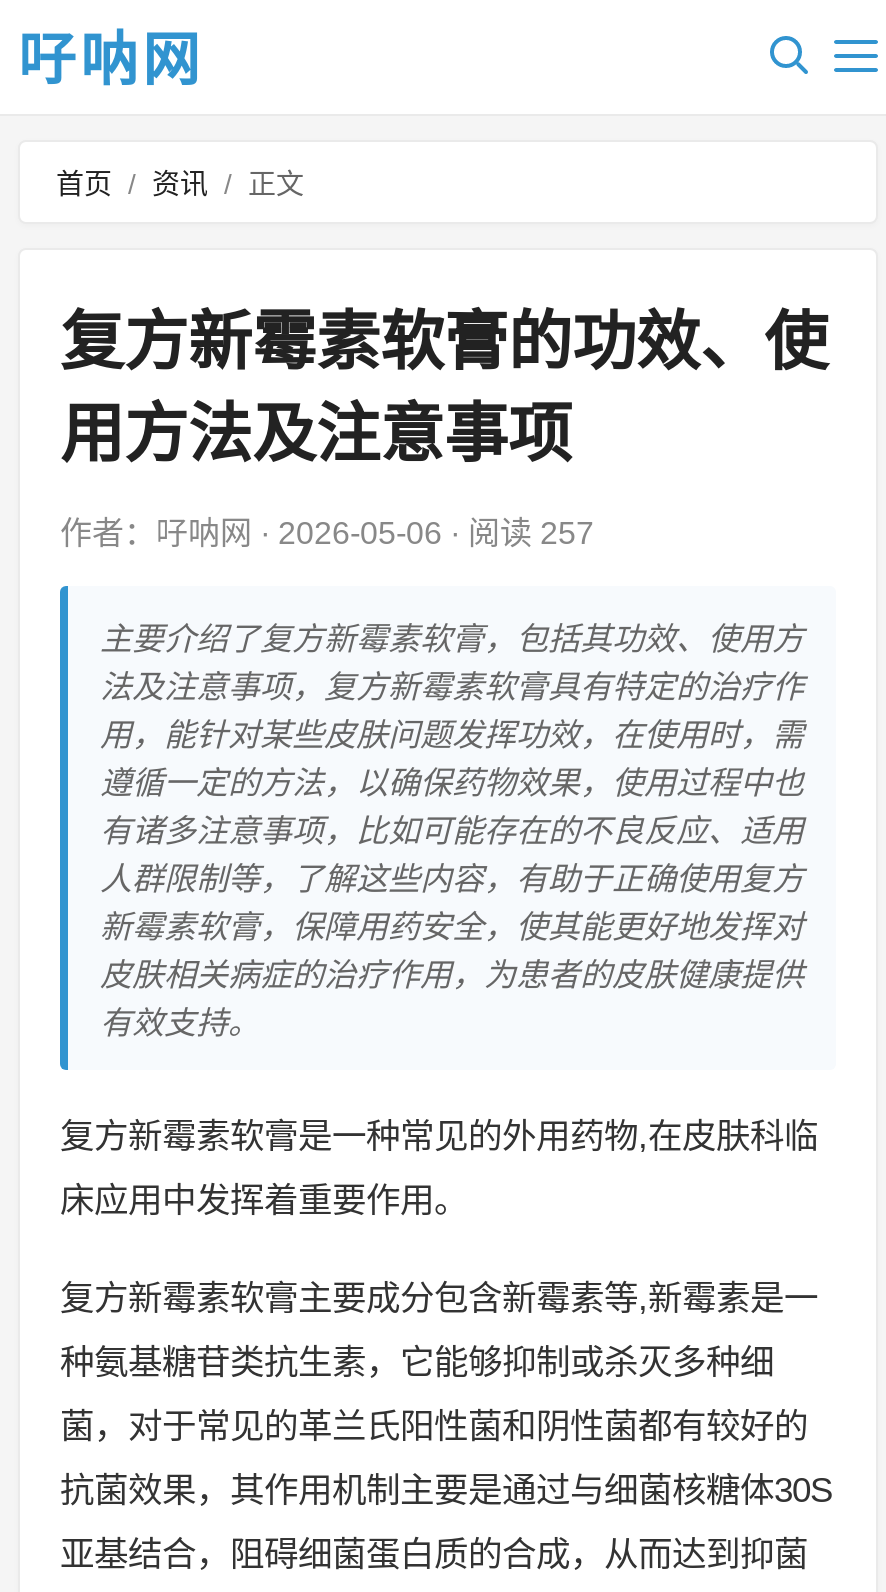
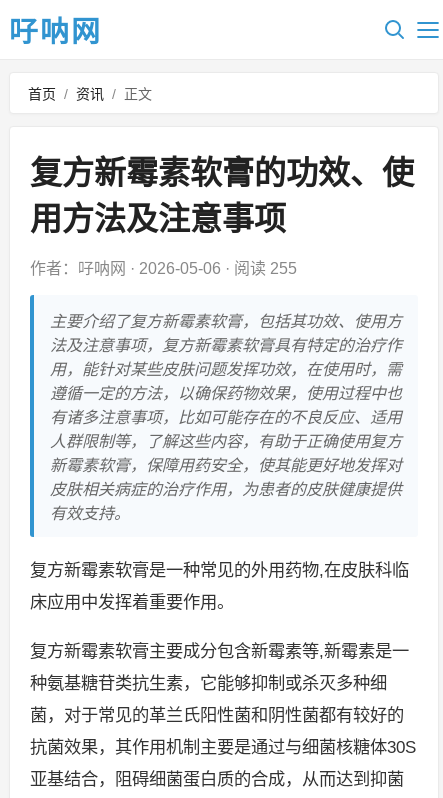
[60,516,594,550] 作者：吇呐网· 2026-05-06 ·阅读 257 -> [30,260,297,277] 作者：吇呐网· 2026-05-06 ·阅读 255

